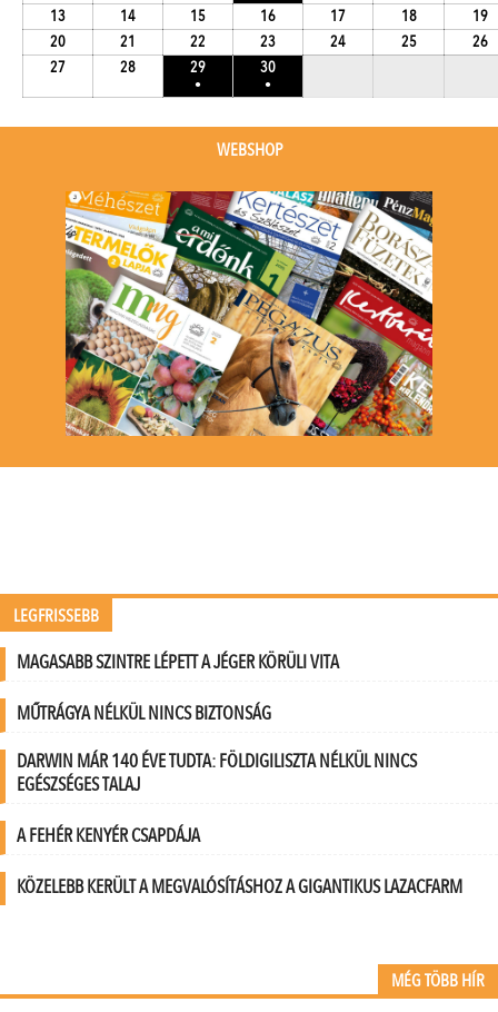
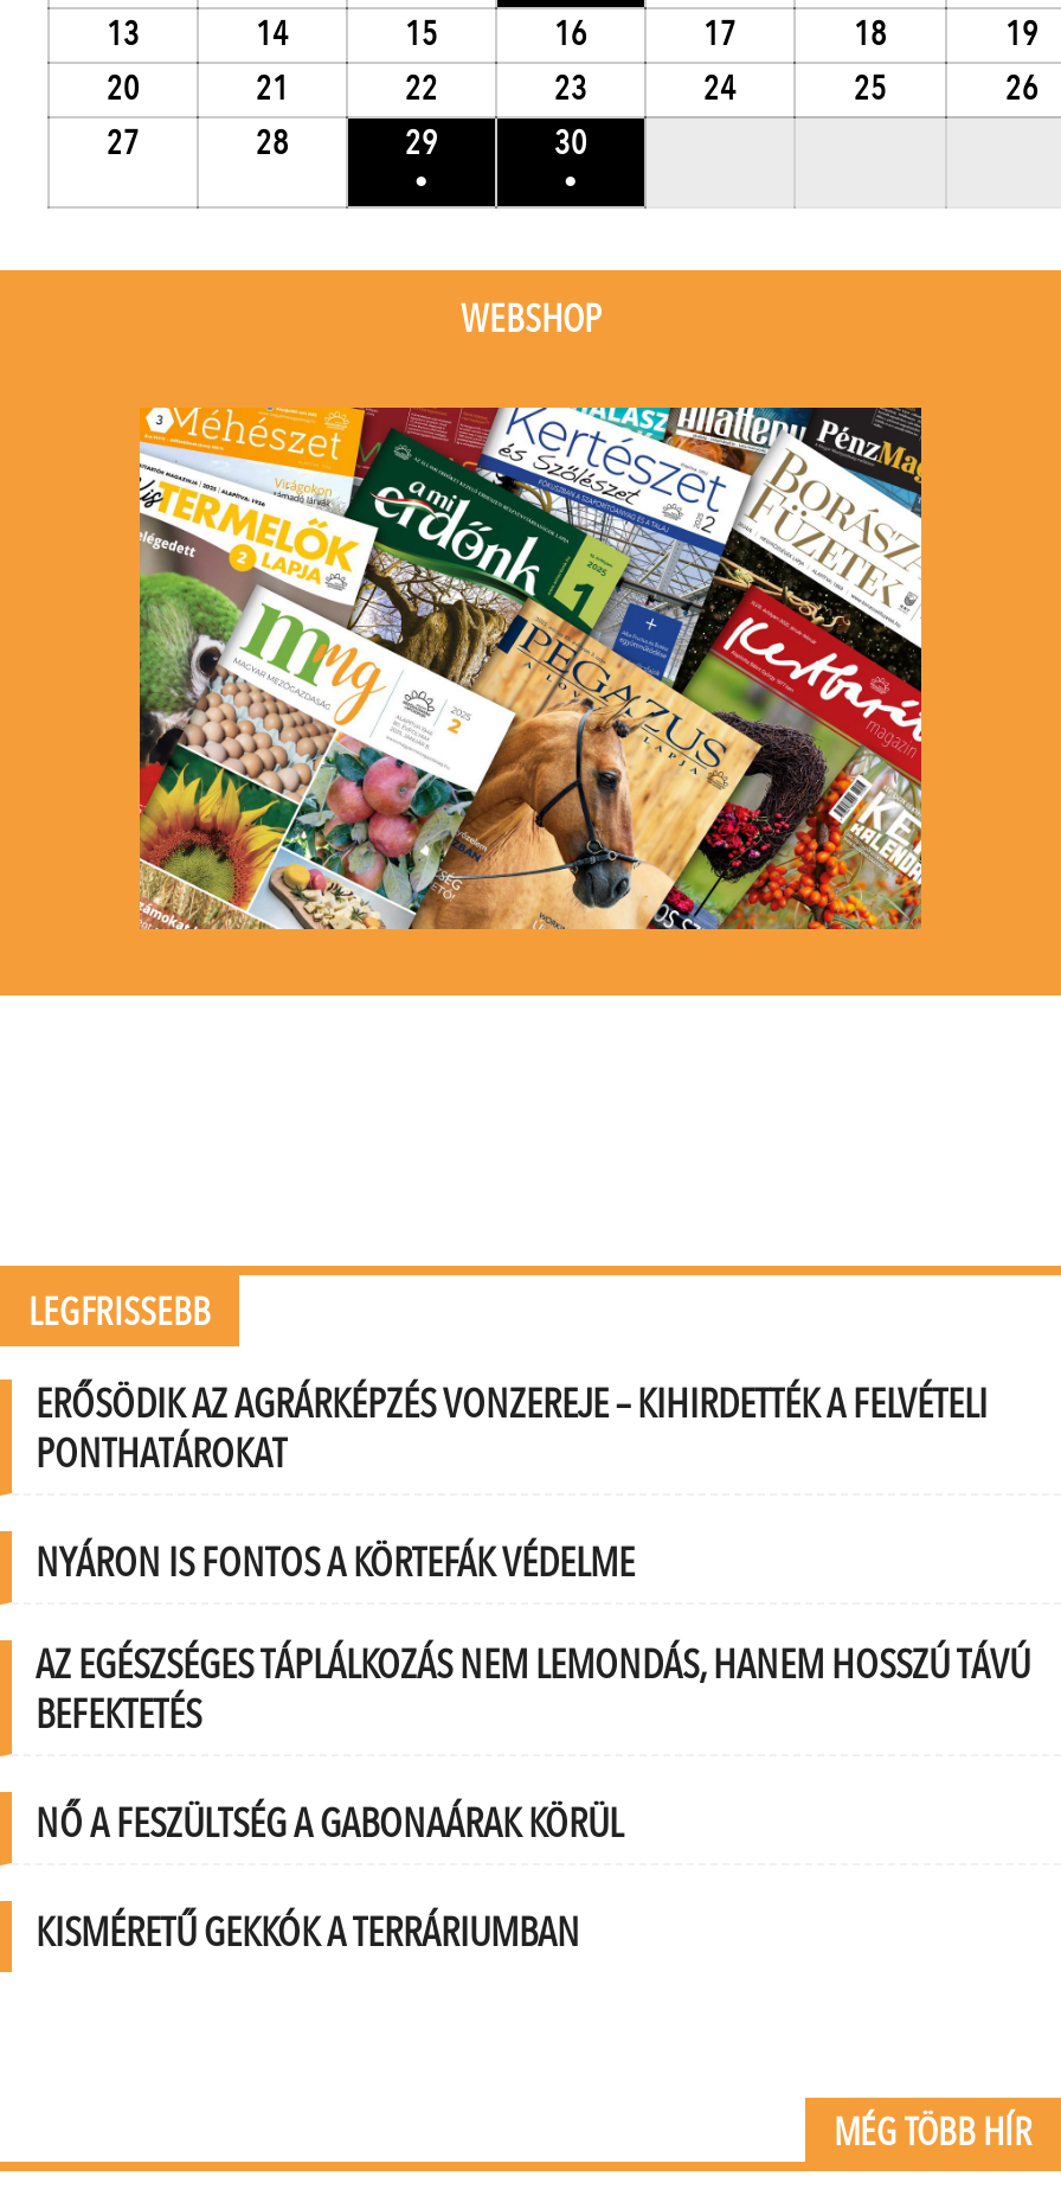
[17,650,339,675] MAGASABB SZINTRE LÉPETT A JÉGER KÖRÜLI VITA -> [36,1377,988,1482] ERŐSÖDIK AZ AGRÁRKÉPZÉS VONZEREJE – KIHIRDETTÉK A FELVÉTELI | PONTHATÁROKAT
[17,701,271,726] MŰTRÁGYA NÉLKÜL NINCS BIZTONSÁG -> [36,1536,635,1591] NYÁRON IS FONTOS A KÖRTEFÁK VÉDELME
[17,749,417,797] DARWIN MÁR 140 ÉVE TUDTA: FÖLDIGILISZTA NÉLKÜL NINCS | EGÉSZSÉGES TALAJ -> [36,1638,1030,1742] AZ EGÉSZSÉGES TÁPLÁLKOZÁS NEM LEMONDÁS, HANEM HOSSZÚ TÁVÚ | BEFEKTETÉS
[17,823,200,849] A FEHÉR KENYÉR CSAPDÁJA -> [36,1797,623,1851] NŐ A FESZÜLTSÉG A GABONAÁRAK KÖRÜL
[17,874,462,900] KÖZELEBB KERÜLT A MEGVALÓSÍTÁSHOZ A GIGANTIKUS LAZACFARM -> [36,1906,580,1961] KISMÉRETŰ GEKKÓK A TERRÁRIUMBAN

